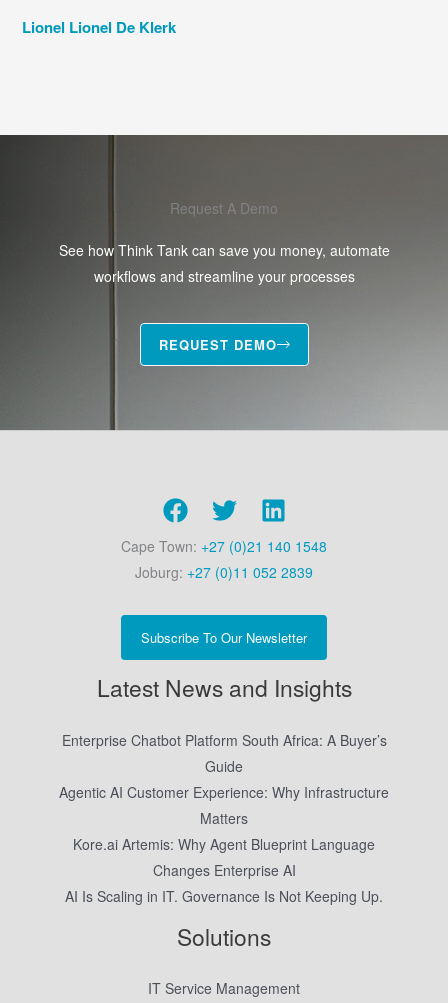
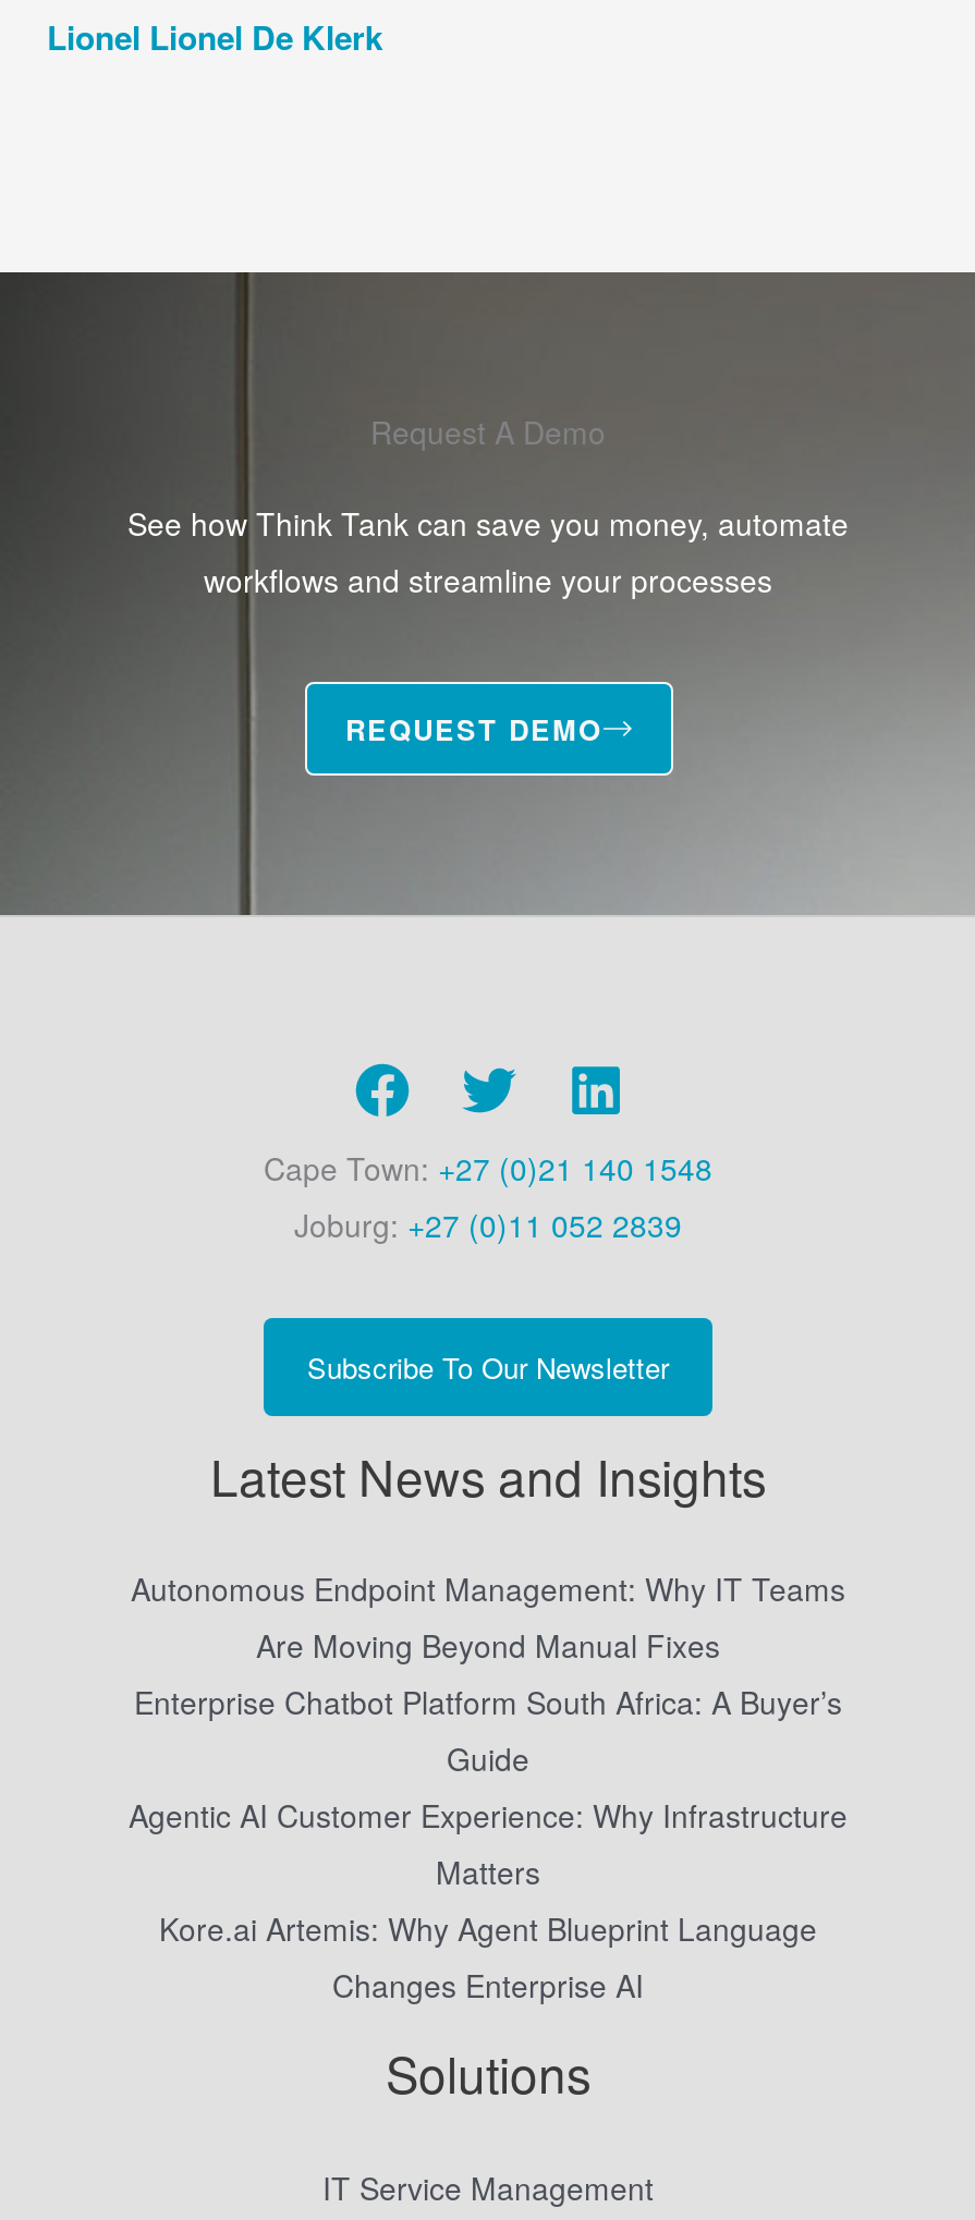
none -> [131,1568,845,1668] Autonomous Endpoint Management: Why IT Teams | Are Moving Beyond Manual Fixes
moved [59,729,389,879] -> [129,1681,848,2008]: Enterprise Chatbot Platform South Africa: A Buyer’s | Guide | Agentic AI Customer Experience: Why Infrastructure | Matters | Kore.ai Artemis: Why Agent Blueprint Language | Changes Enterprise AI
[65,885,383,905] AI Is Scaling in IT. Governance Is Not Keeping Up. -> none

